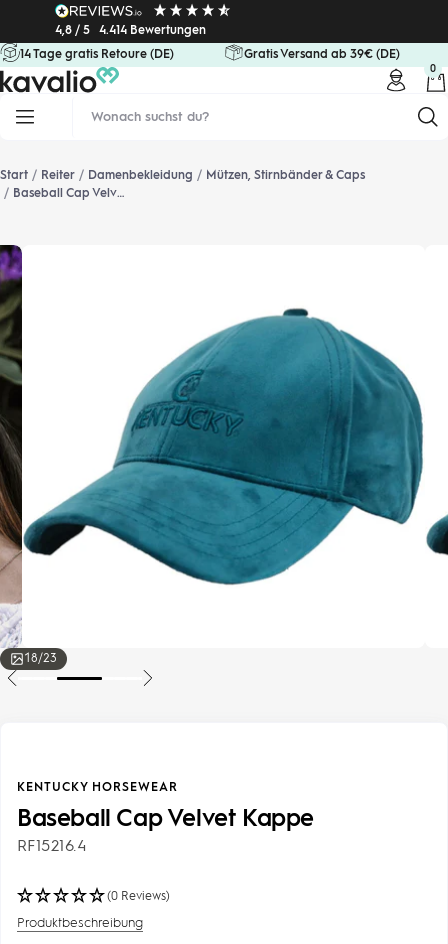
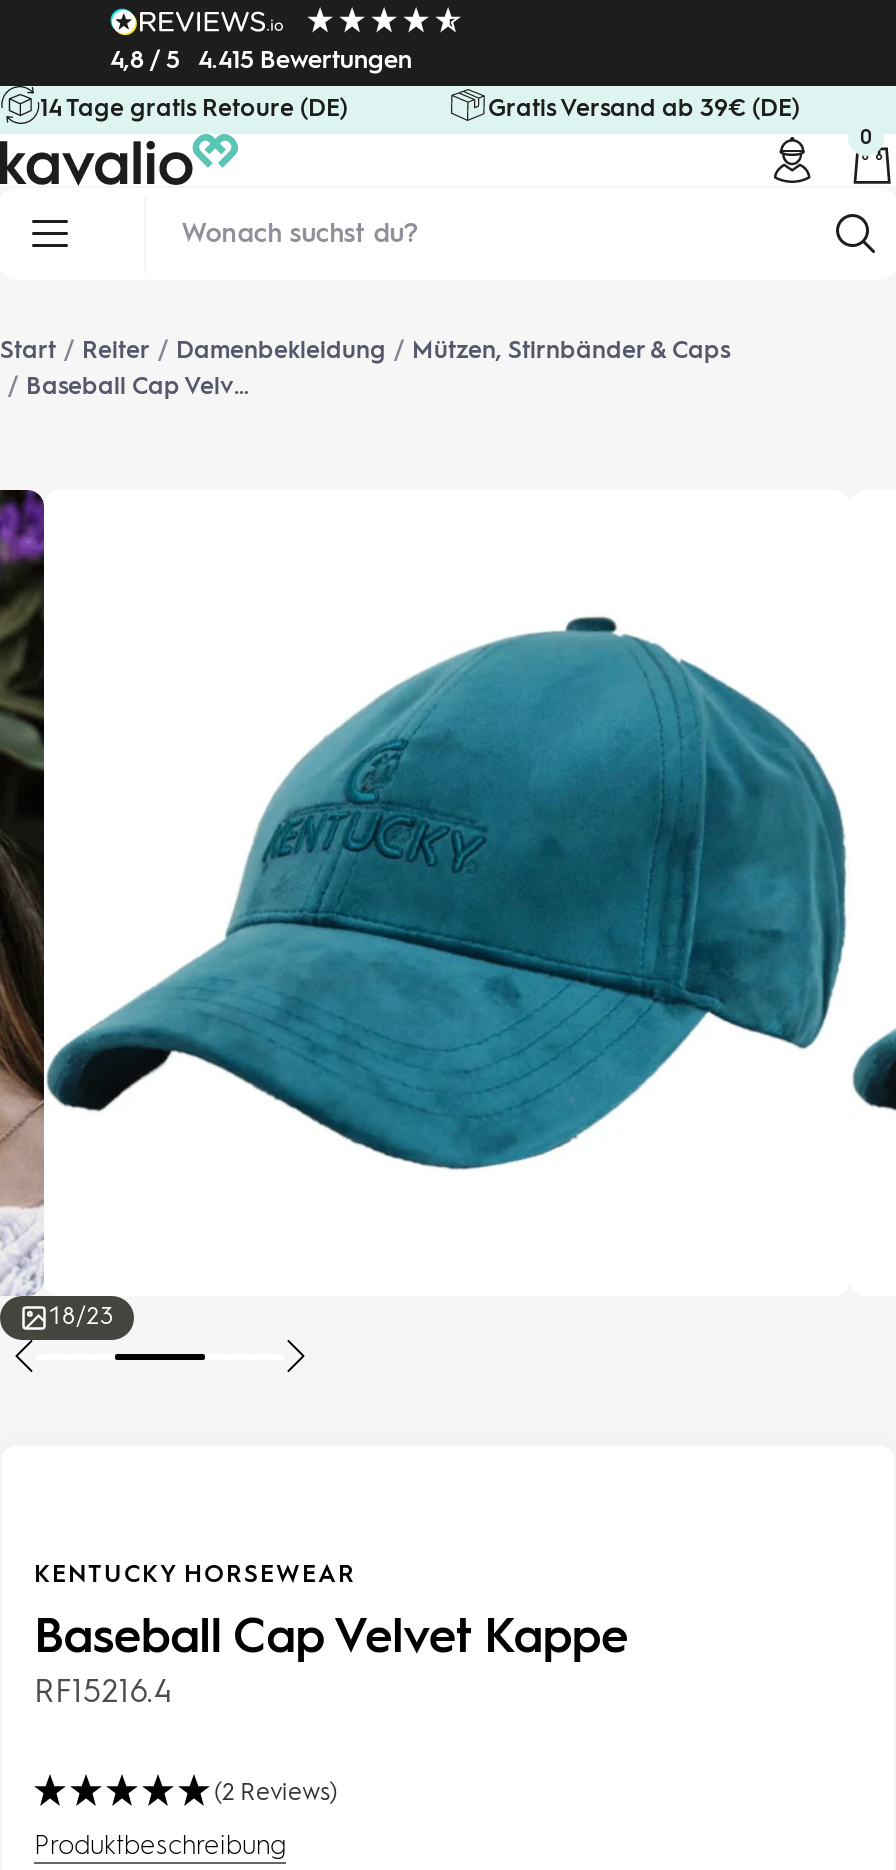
[55,25,206,37] 4,8 / 5 4.414 Bewertungen -> [110,50,412,74] 4,8 / 5 4.415 Bewertungen
[107,891,170,903] (0 Reviews) -> [214,1782,338,1806] (2 Reviews)

